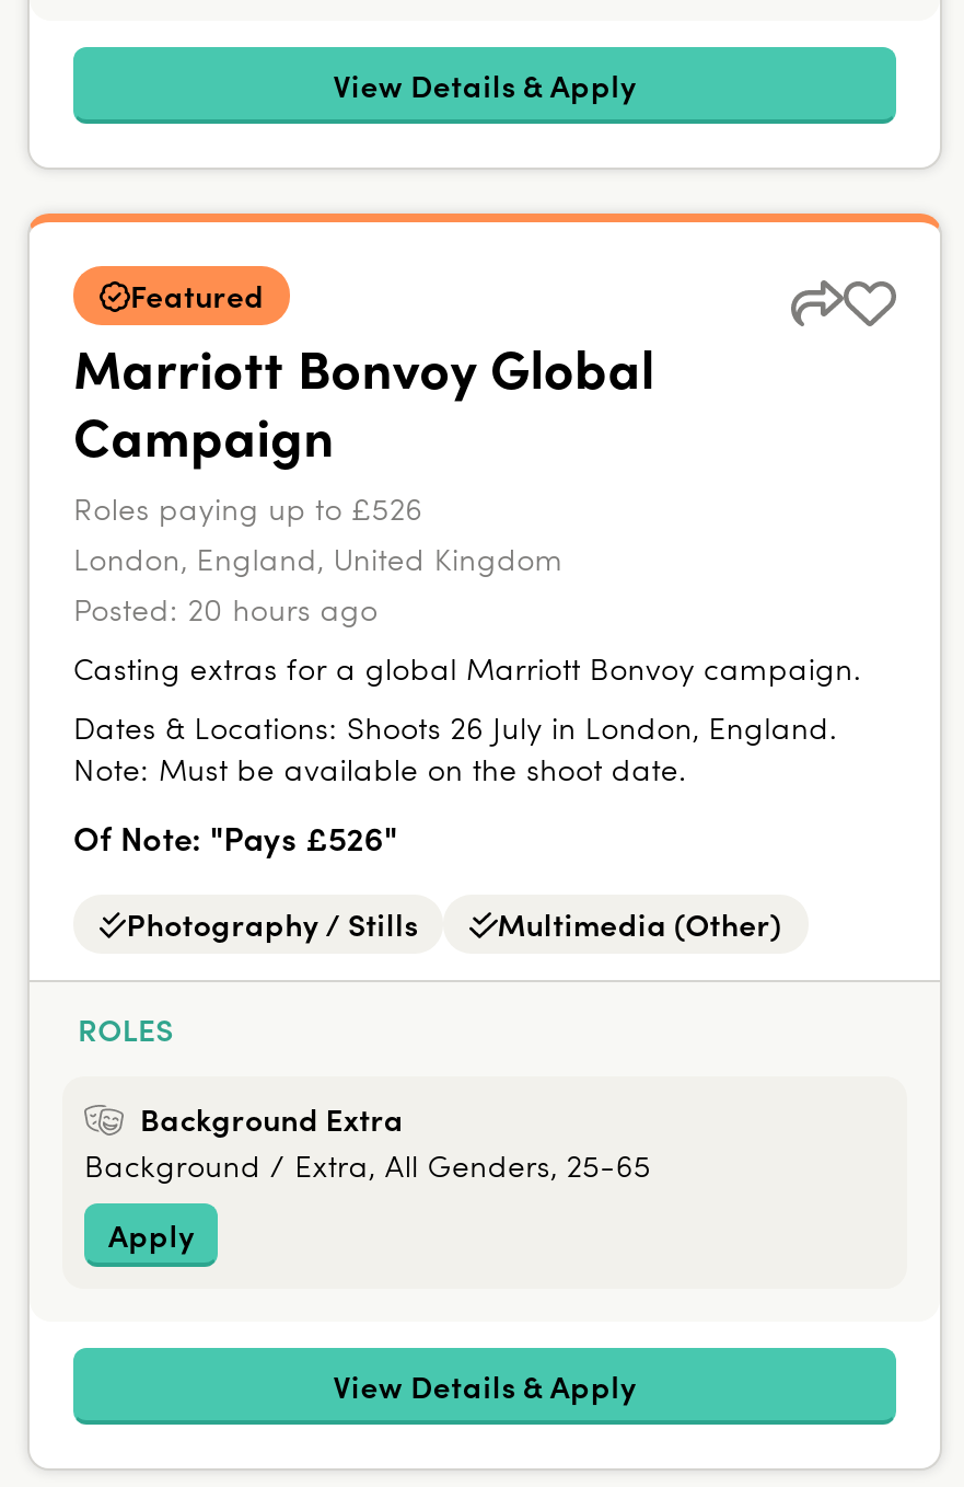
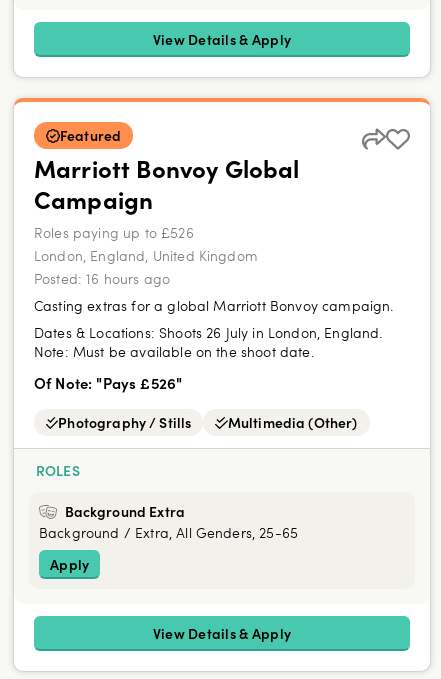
[73,588,378,630] Posted: 20 hours ago -> [34,269,170,288] Posted: 16 hours ago

